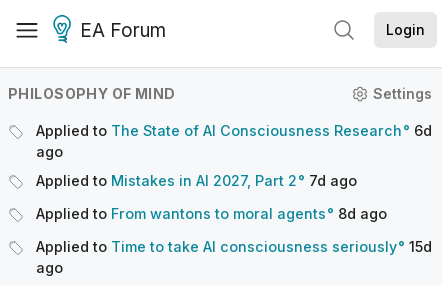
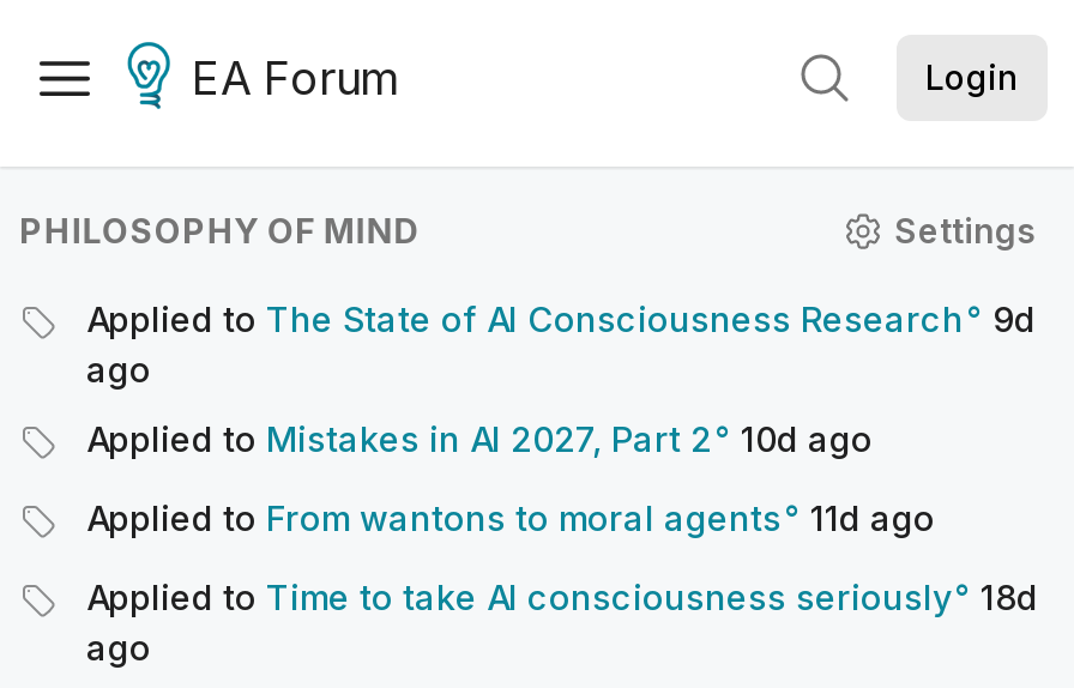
[36,122,432,139] Applied to The State of AI Consciousness Research 6d -> [86,298,1036,339] Applied to The State of AI Consciousness Research 9d
[36,172,357,189] Applied to Mistakes in AI 2027, Part 2 7d ago -> [86,418,873,459] Applied to Mistakes in AI 2027, Part 2 10d ago
[36,205,387,222] Applied to From wantons to moral agents 8d ago -> [86,497,935,538] Applied to From wantons to moral agents 11d ago
[36,238,432,255] Applied to Time to take AI consciousness seriously 15d -> [86,577,1038,617] Applied to Time to take AI consciousness seriously 18d

